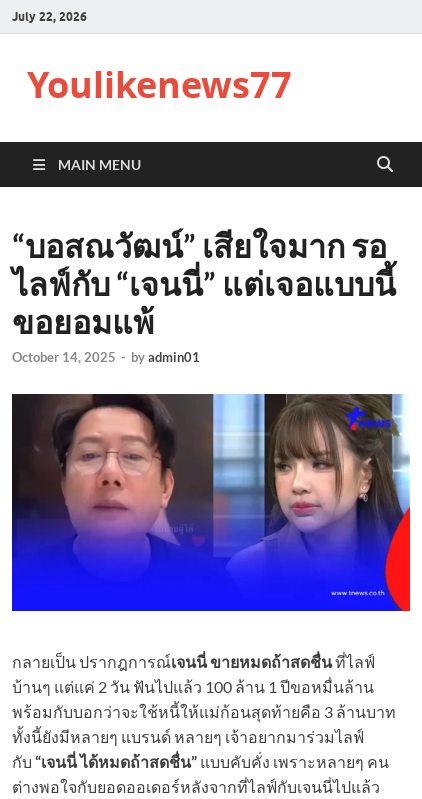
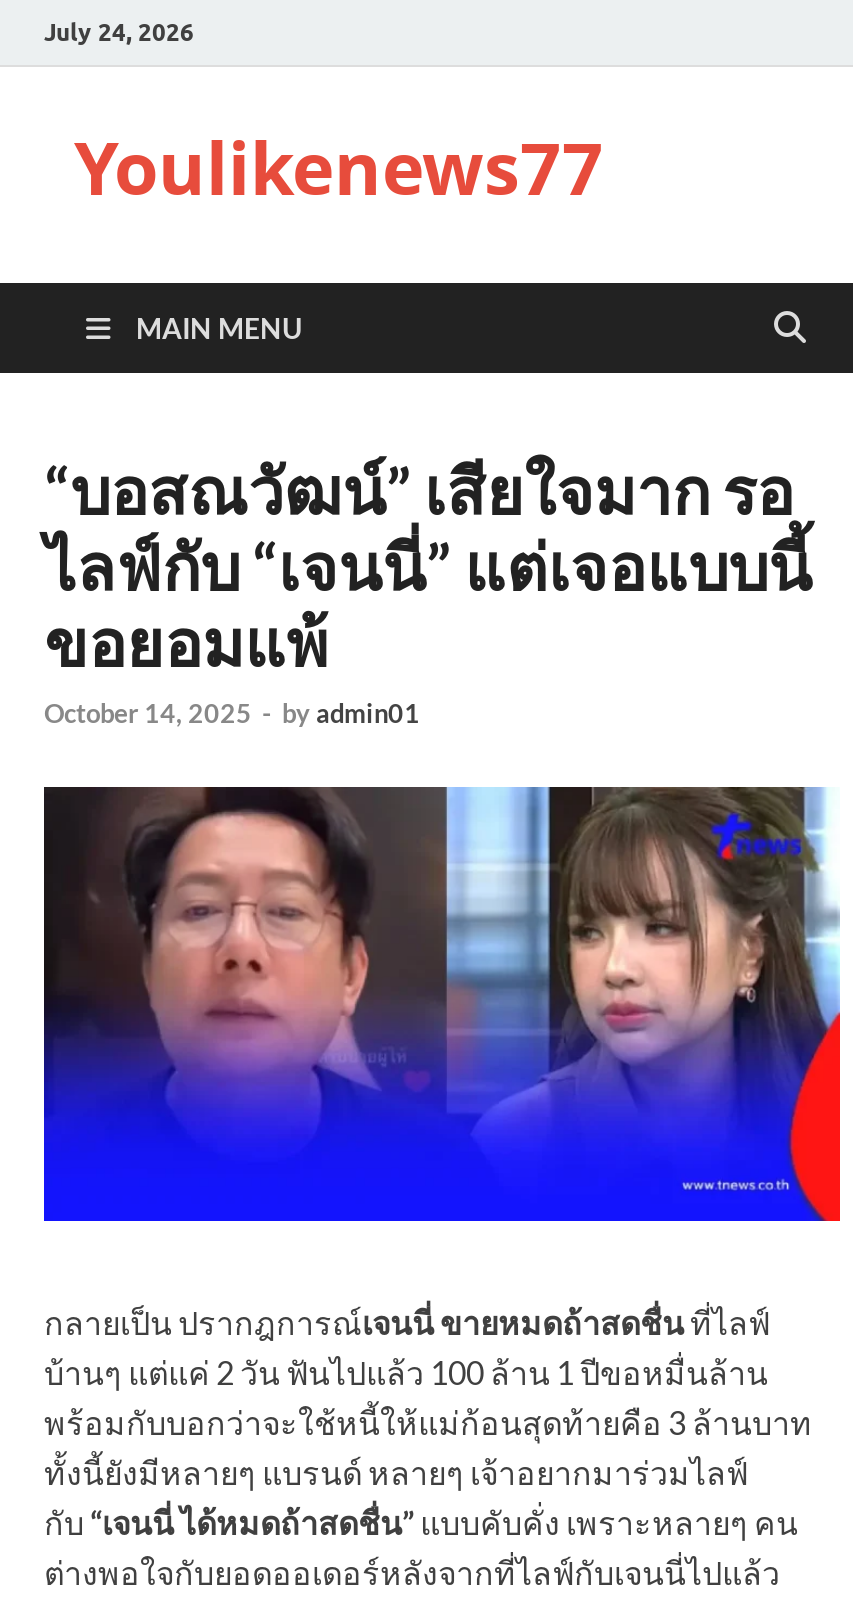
[12,8,87,23] July 22, 2026 -> [44,16,194,46] July 24, 2026

